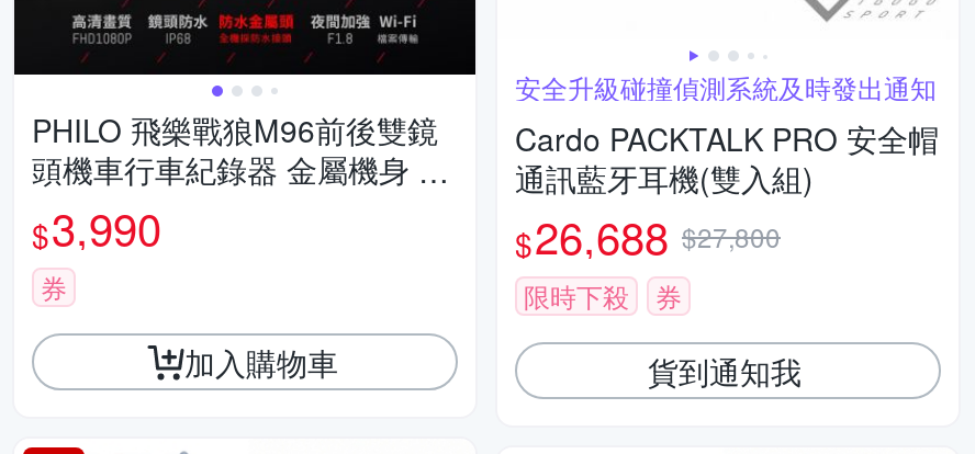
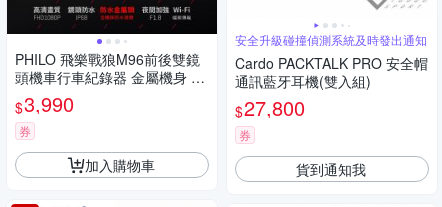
[515,205,781,314] $26,688 $27,800 | 限時下殺 -> [235,93,305,122] $27,800

